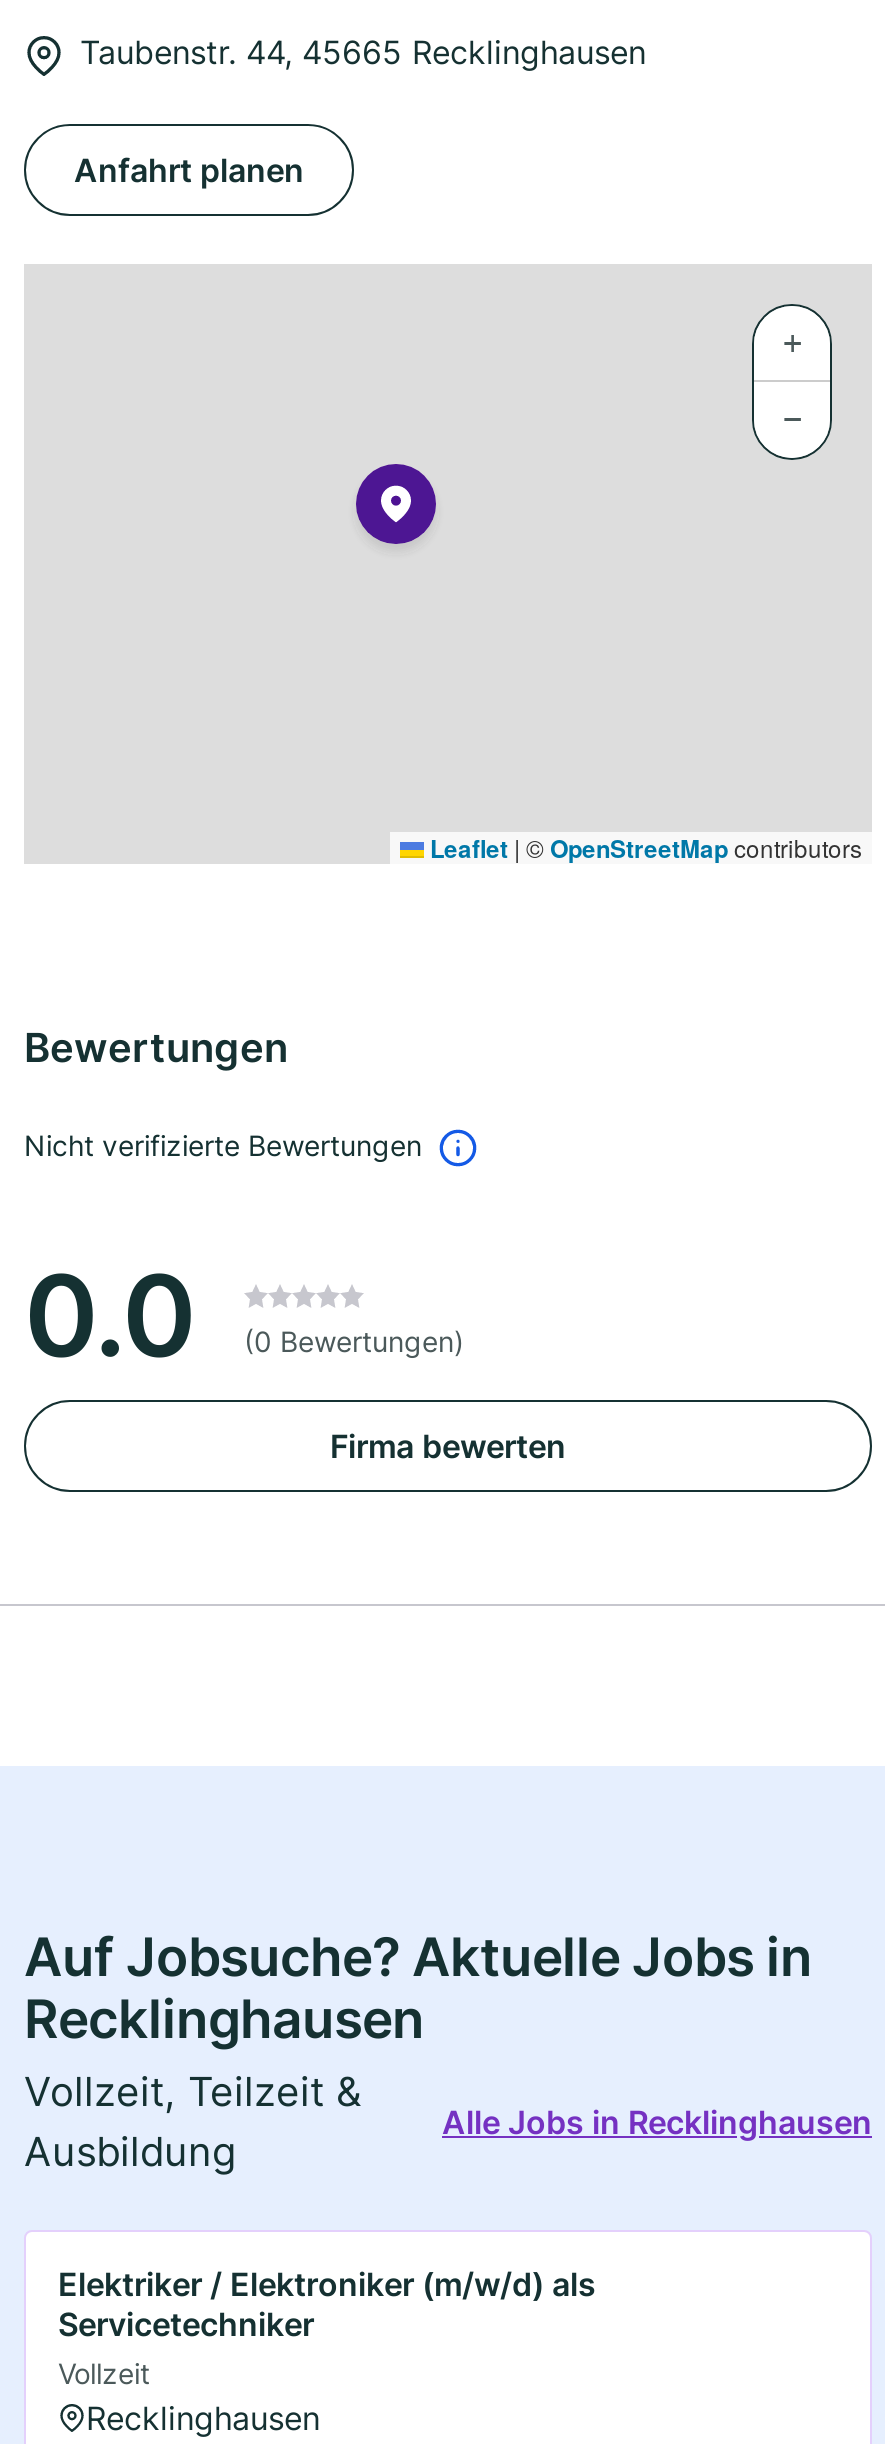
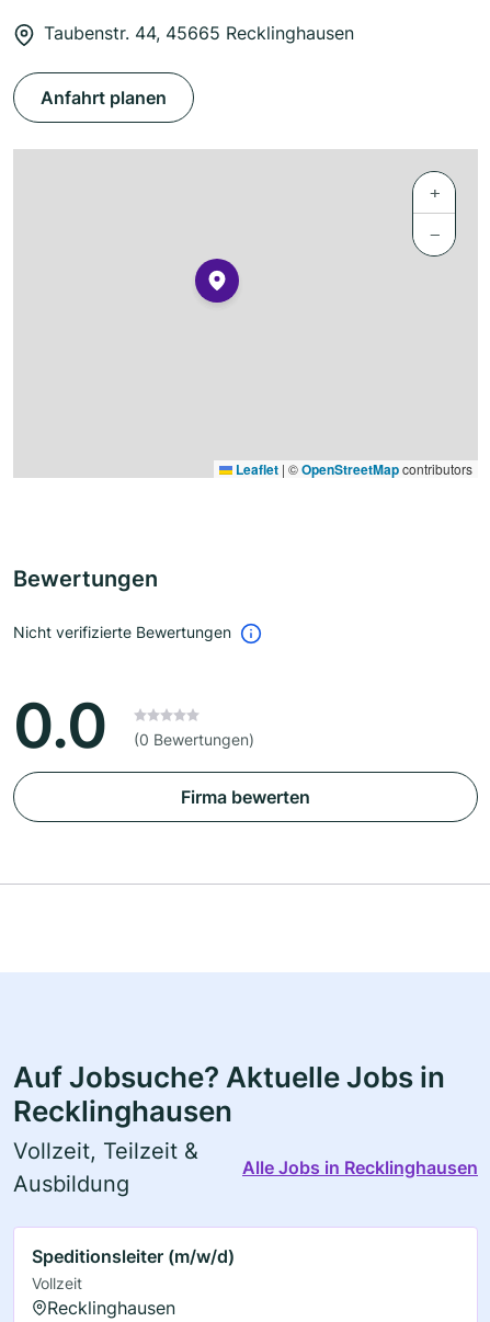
[58,2264,596,2344] Elektriker / Elektroniker (m/w/d) als | Servicetechniker -> [32,1245,235,1267] Speditionsleiter (m/w/d)

